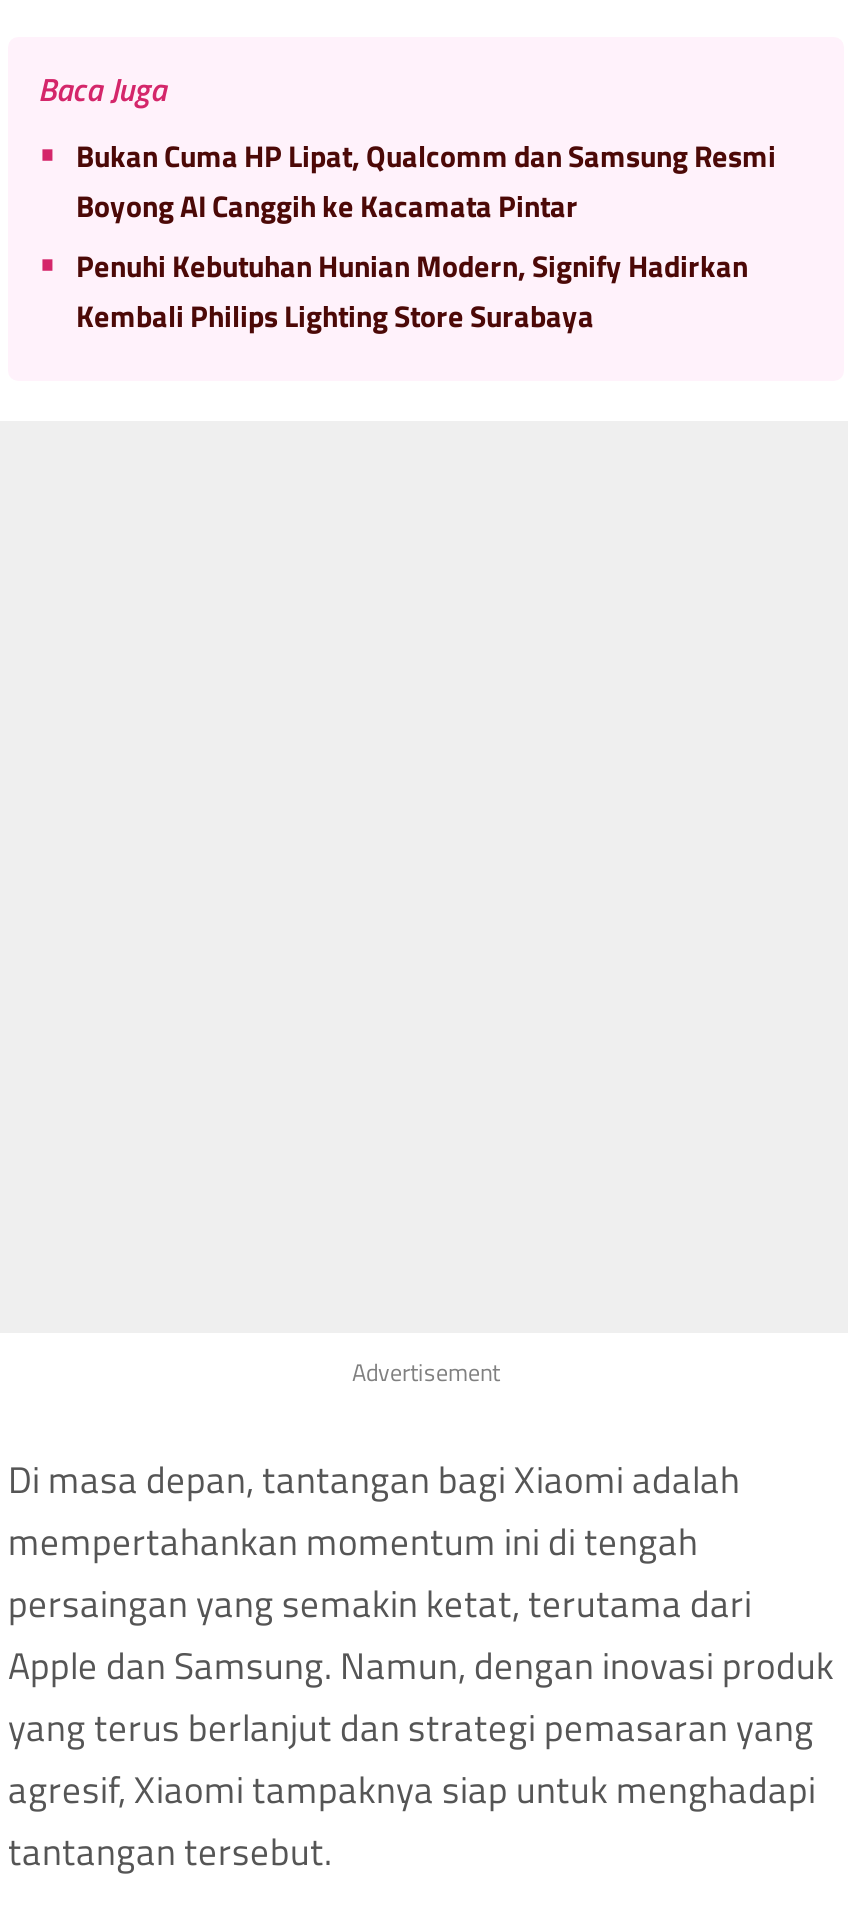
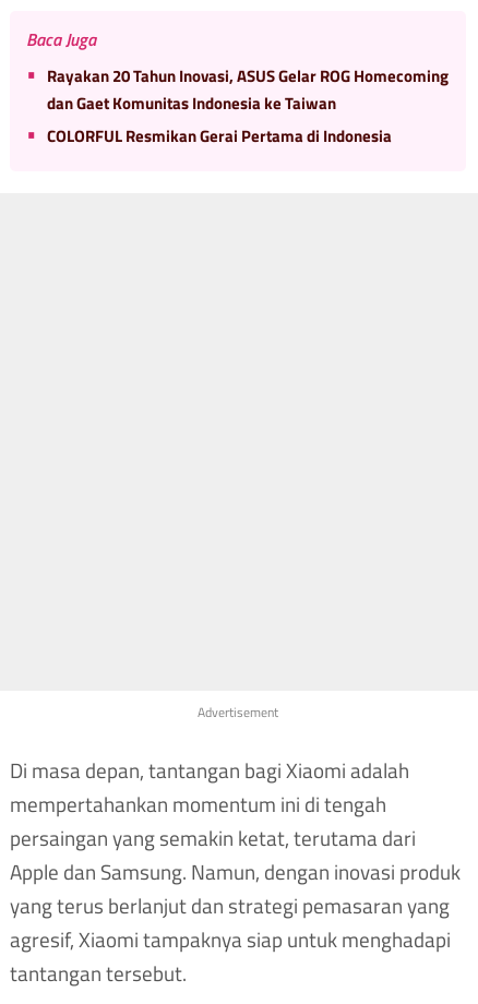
[76,133,776,339] Bukan Cuma HP Lipat, Qualcomm dan Samsung Resmi | Boyong AI Canggih ke Kacamata Pintar | Penuhi Kebutuhan Hunian Modern, Signify Hadirkan | Kembali Philips Lighting Store Surabaya -> [47,63,449,148] Rayakan 20 Tahun Inovasi, ASUS Gelar ROG Homecoming | dan Gaet Komunitas Indonesia ke Taiwan | COLORFUL Resmikan Gerai Pertama di Indonesia

